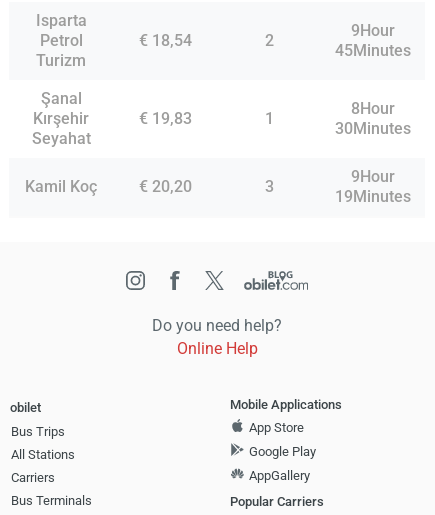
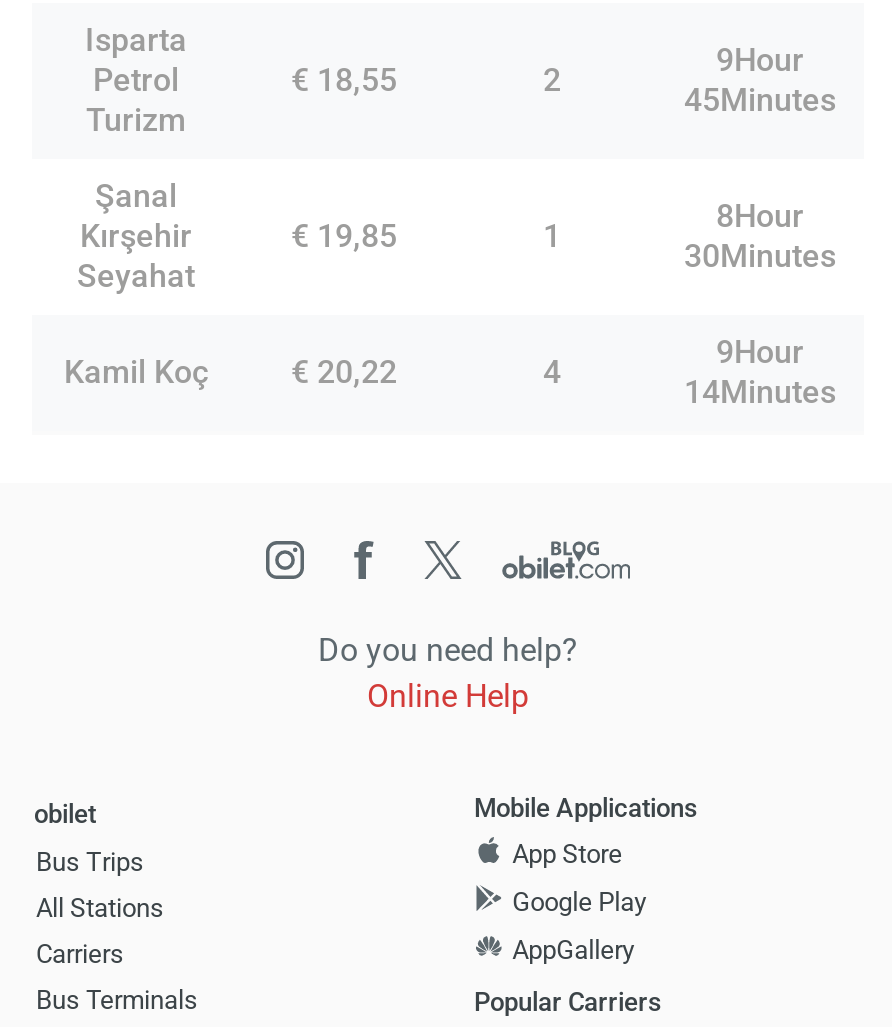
[138,31,191,50] € 18,54 -> [291,62,397,100] € 18,55
[138,109,191,128] € 19,83 -> [291,218,397,256] € 19,85
[138,177,191,196] € 20,20 -> [291,354,397,392] € 20,22
[264,177,273,196] 3 -> [543,354,561,392] 4
[335,187,411,206] 19Minutes -> [684,374,836,412] 14Minutes

